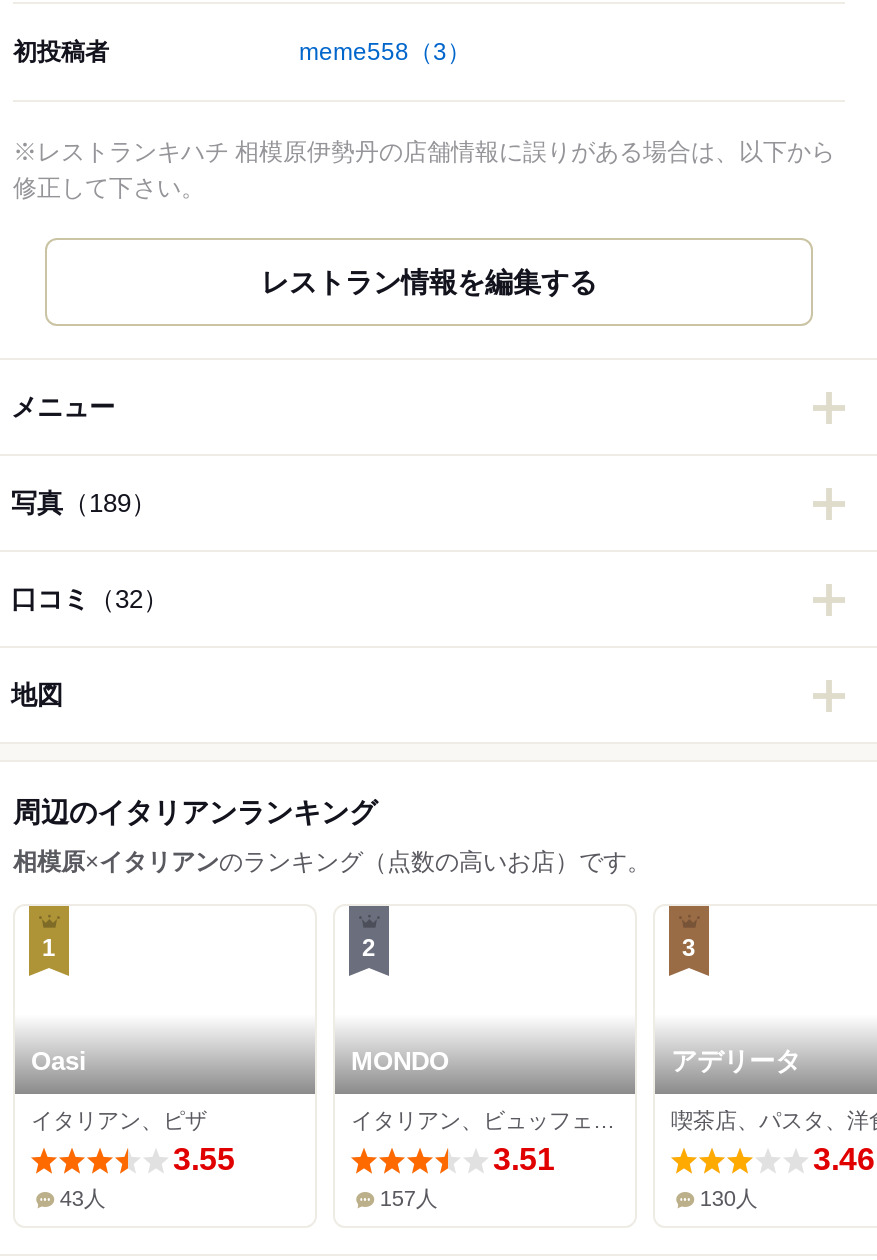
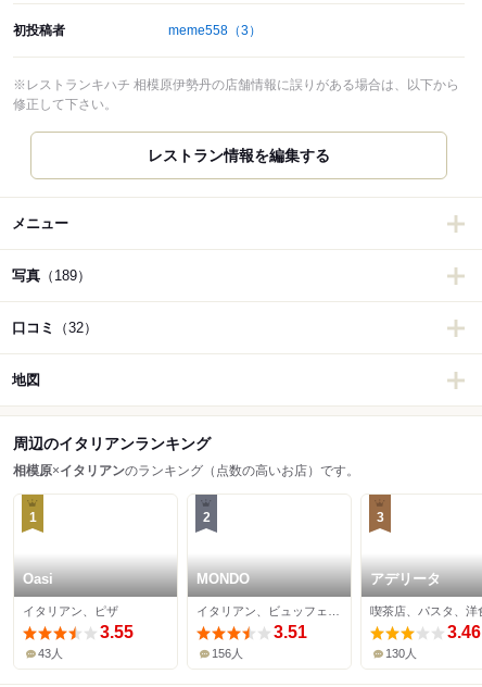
[380,1187,438,1211] 157人 -> [212,647,244,660] 156人

